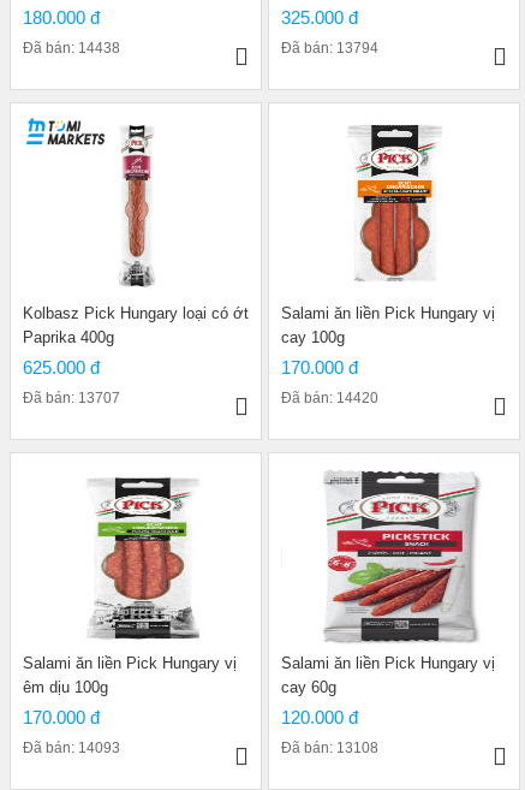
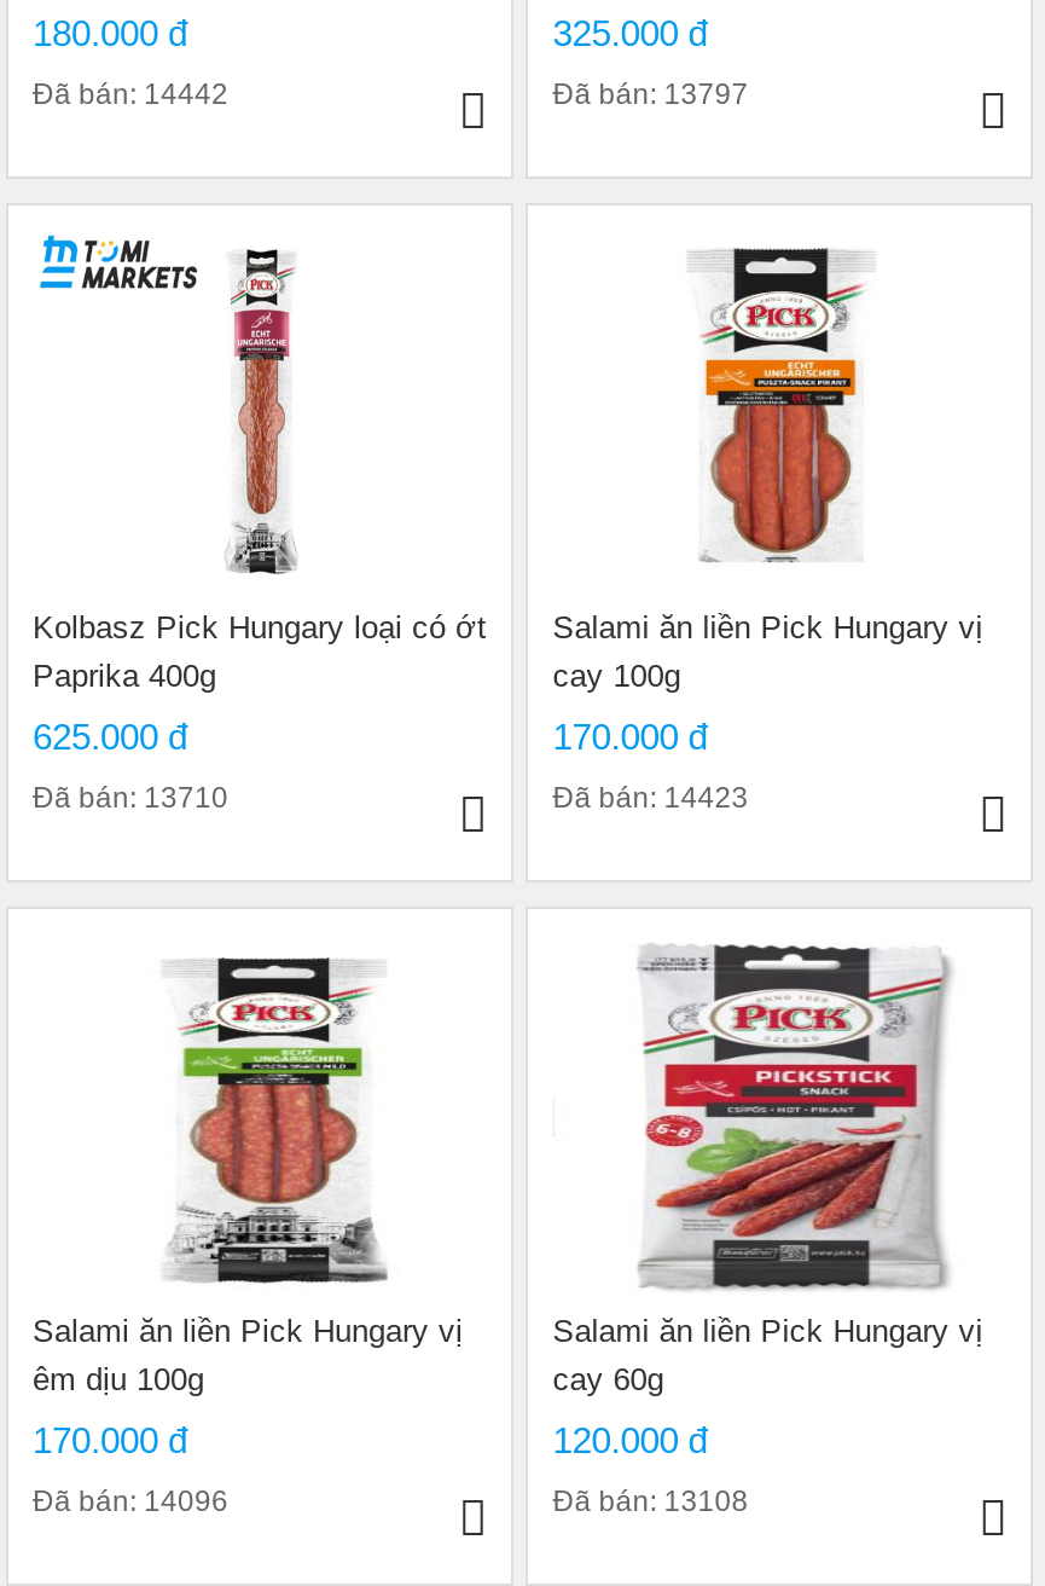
[23,40,120,57] Đã bán: 14438 -> [33,77,228,111] Đã bán: 14442
[281,40,379,57] Đã bán: 13794 -> [553,77,748,111] Đã bán: 13797
[23,390,120,406] Đã bán: 13707 -> [33,781,228,815] Đã bán: 13710
[281,390,379,406] Đã bán: 14420 -> [553,781,748,815] Đã bán: 14423
[23,739,120,756] Đã bán: 14093 -> [33,1484,228,1518] Đã bán: 14096

